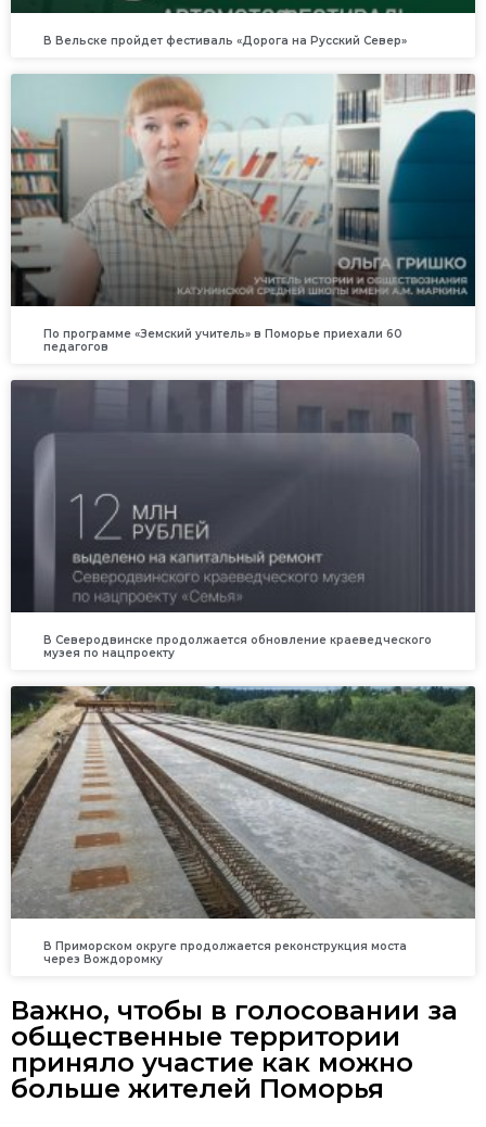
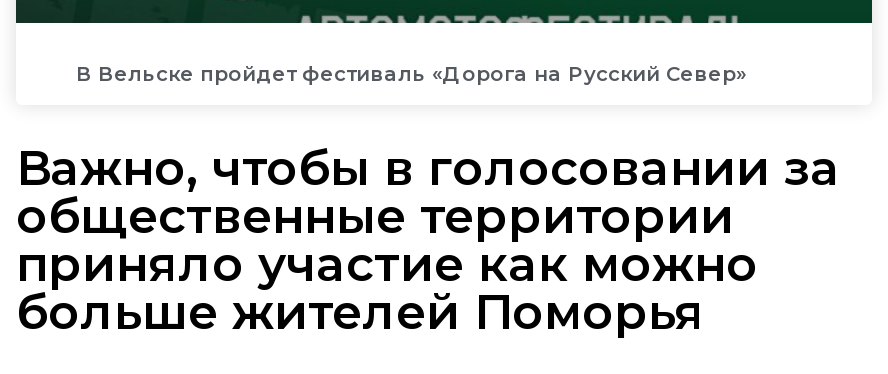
[10,73,475,354] [image] | По программе «Земский учитель» в Поморье приехали 60 | педагогов -> none
[11,379,476,660] [image] | В Северодвинске продолжается обновление краеведческого | музея по нацпроекту -> none
[10,685,476,966] [image] | В Приморском округе продолжается реконструкция моста | через Вождоромку -> none

